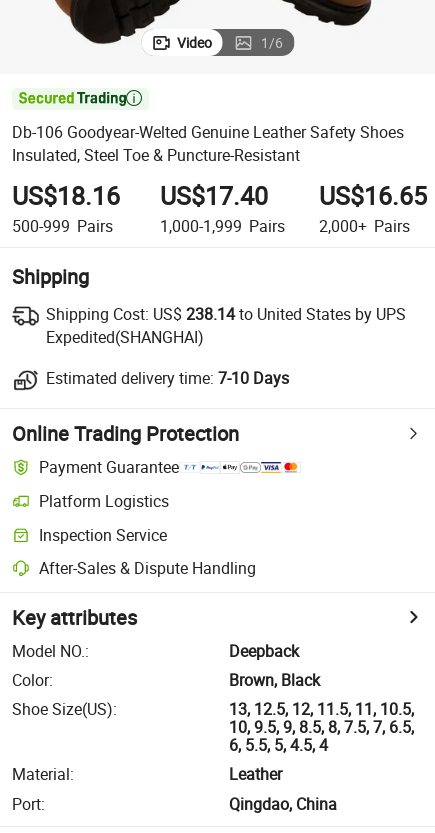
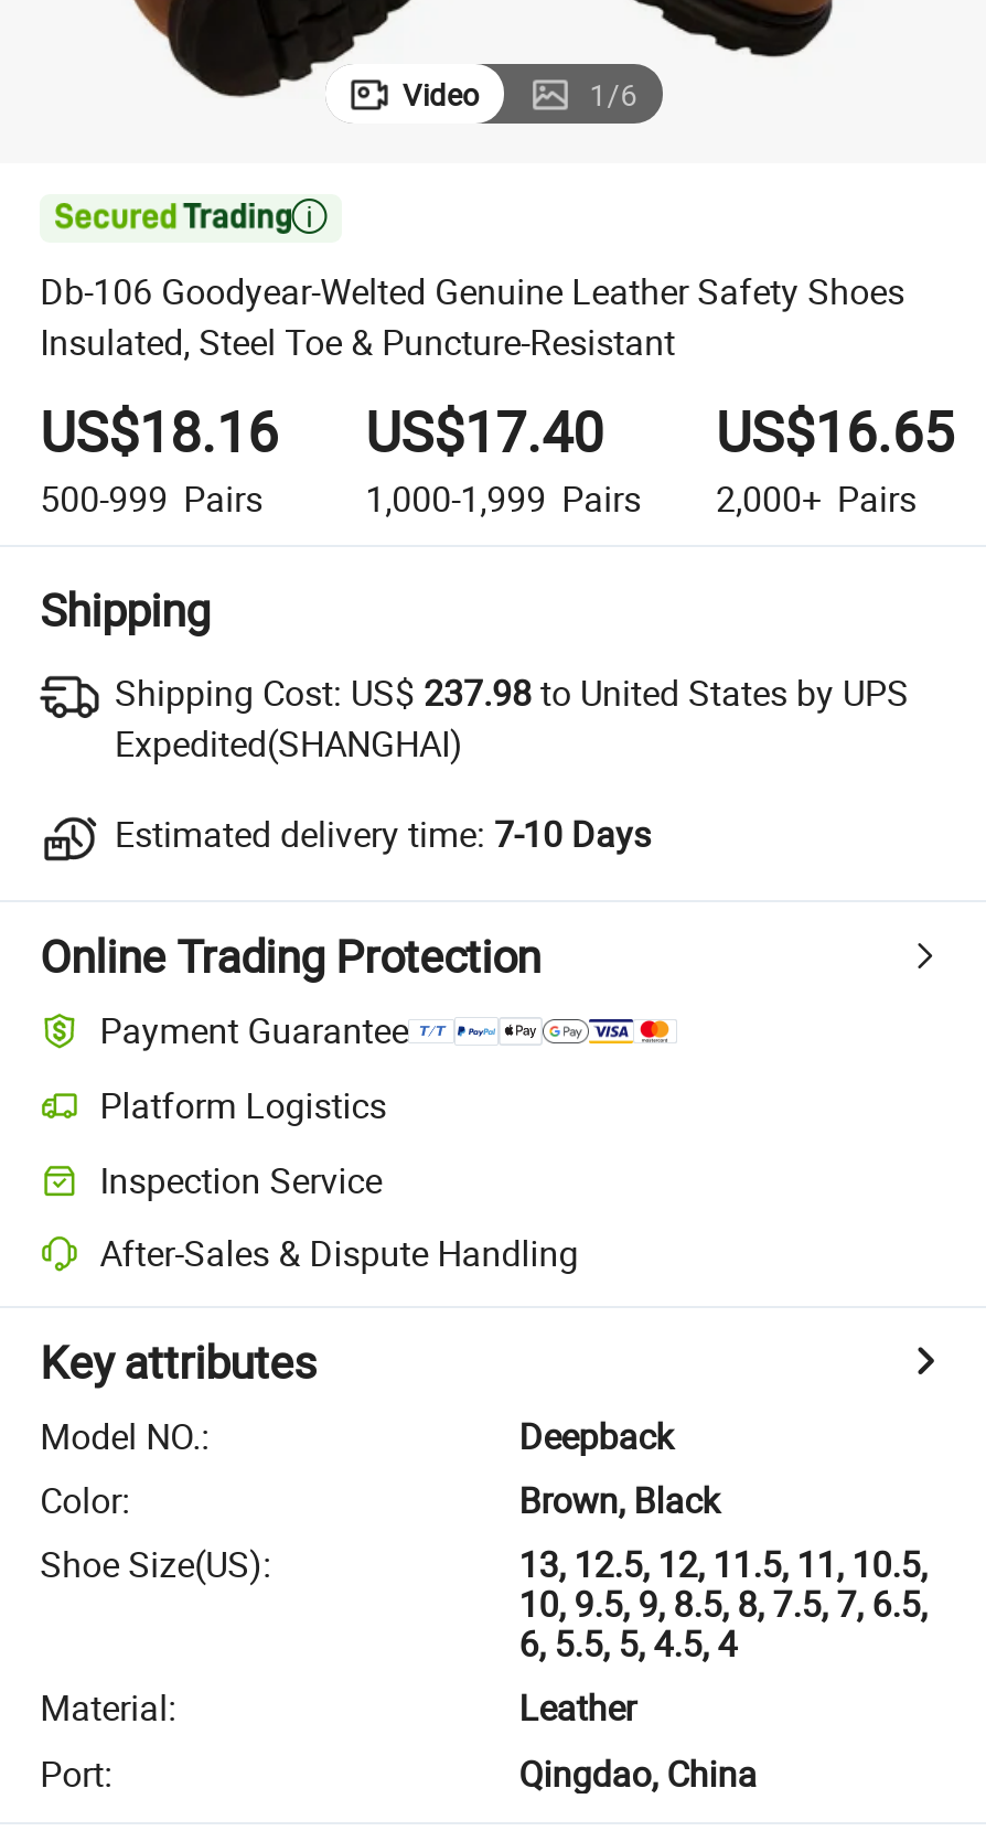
[46,303,406,325] Shipping Cost: US$238.14 to United States by UPS -> [115,668,909,717] Shipping Cost: US$237.98 to United States by UPS

